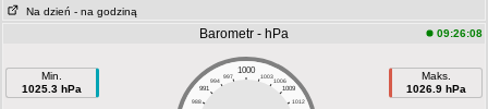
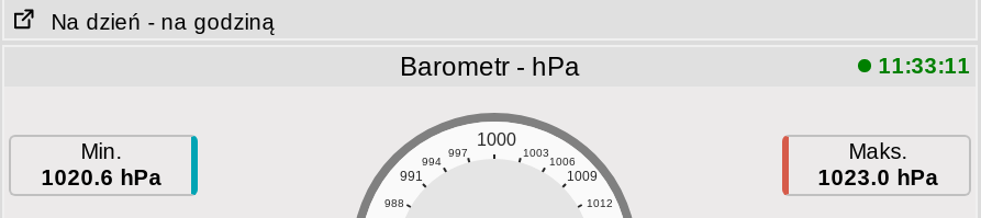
[433,27,482,39] 09:26:08 -> [872,54,971,78] 11:33:11
[21,83,81,95] 1025.3 hPa -> [41,165,162,190] 1020.6 hPa
[407,83,466,95] 1026.9 hPa -> [818,165,939,190] 1023.0 hPa

